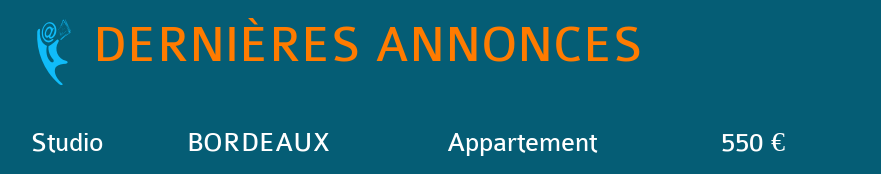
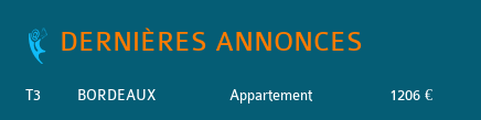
[31,127,103,157] Studio -> [25,87,41,103] T3
[721,127,785,157] 550 € -> [389,87,432,103] 1206 €

